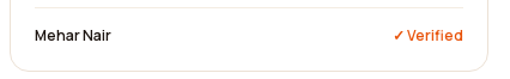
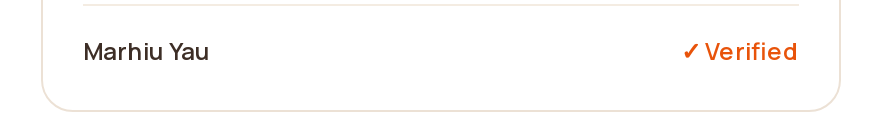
[35,25,111,45] Mehar Nair -> [83,34,211,68] Marhiu Yau

